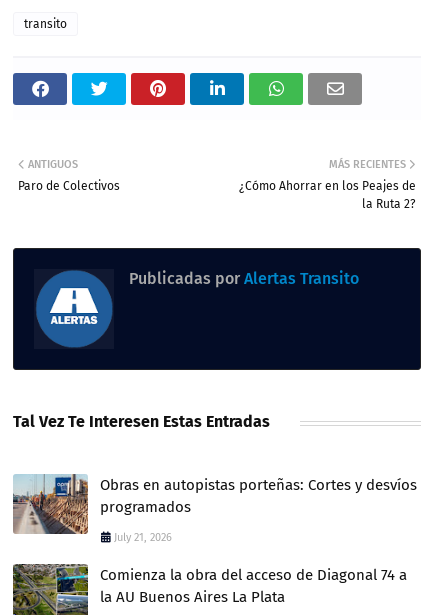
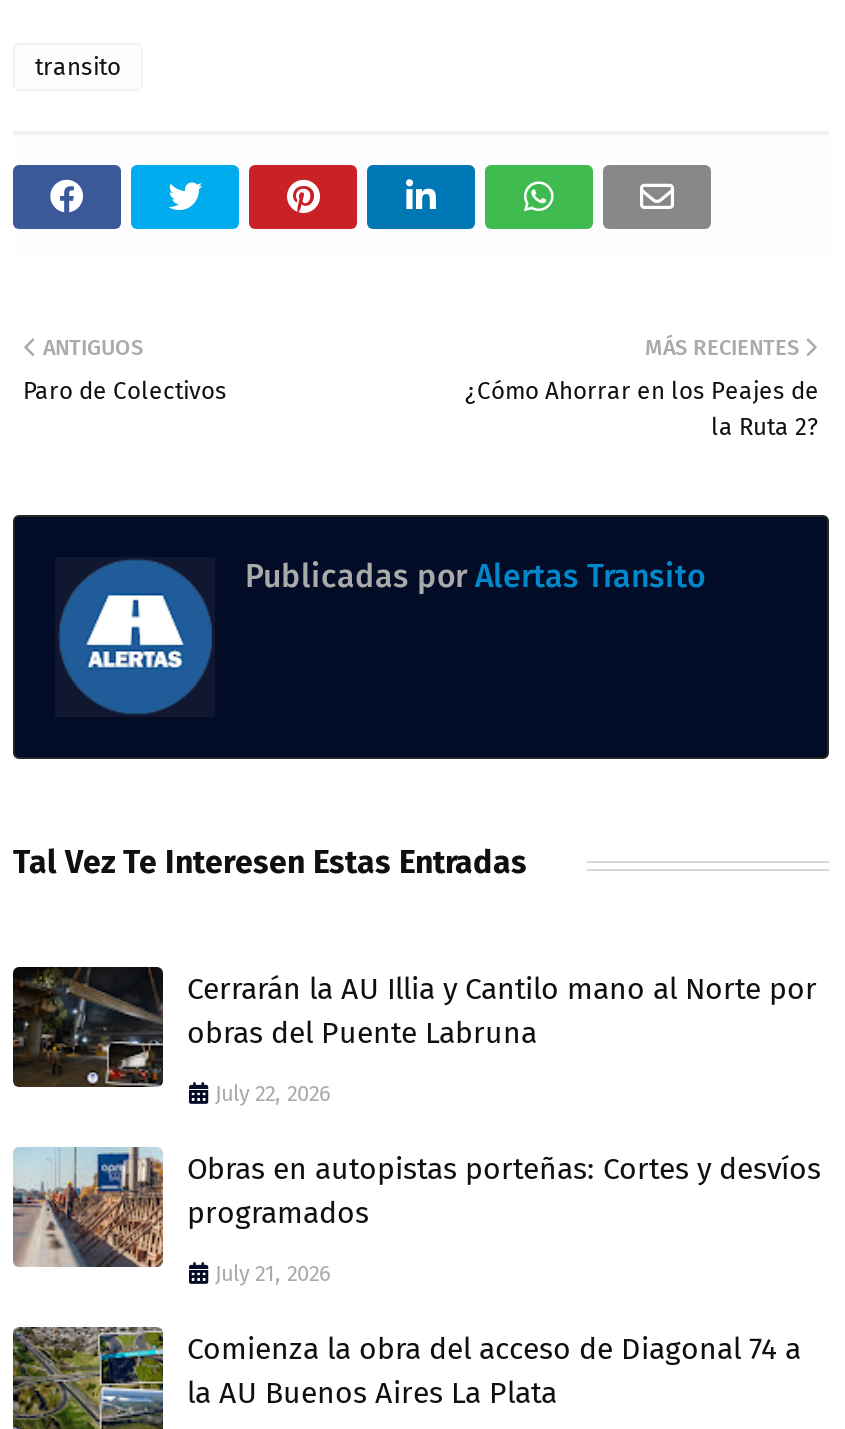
none -> [11,965,817,1107] [image] | Cerrarán la AU Illia y Cantilo mano al Norte por | obras del Puente Labruna | July 22, 2026

